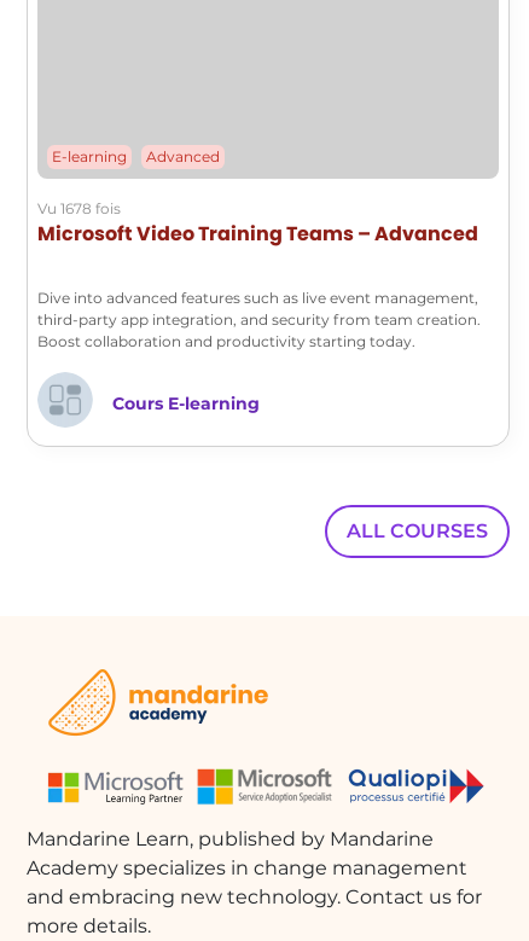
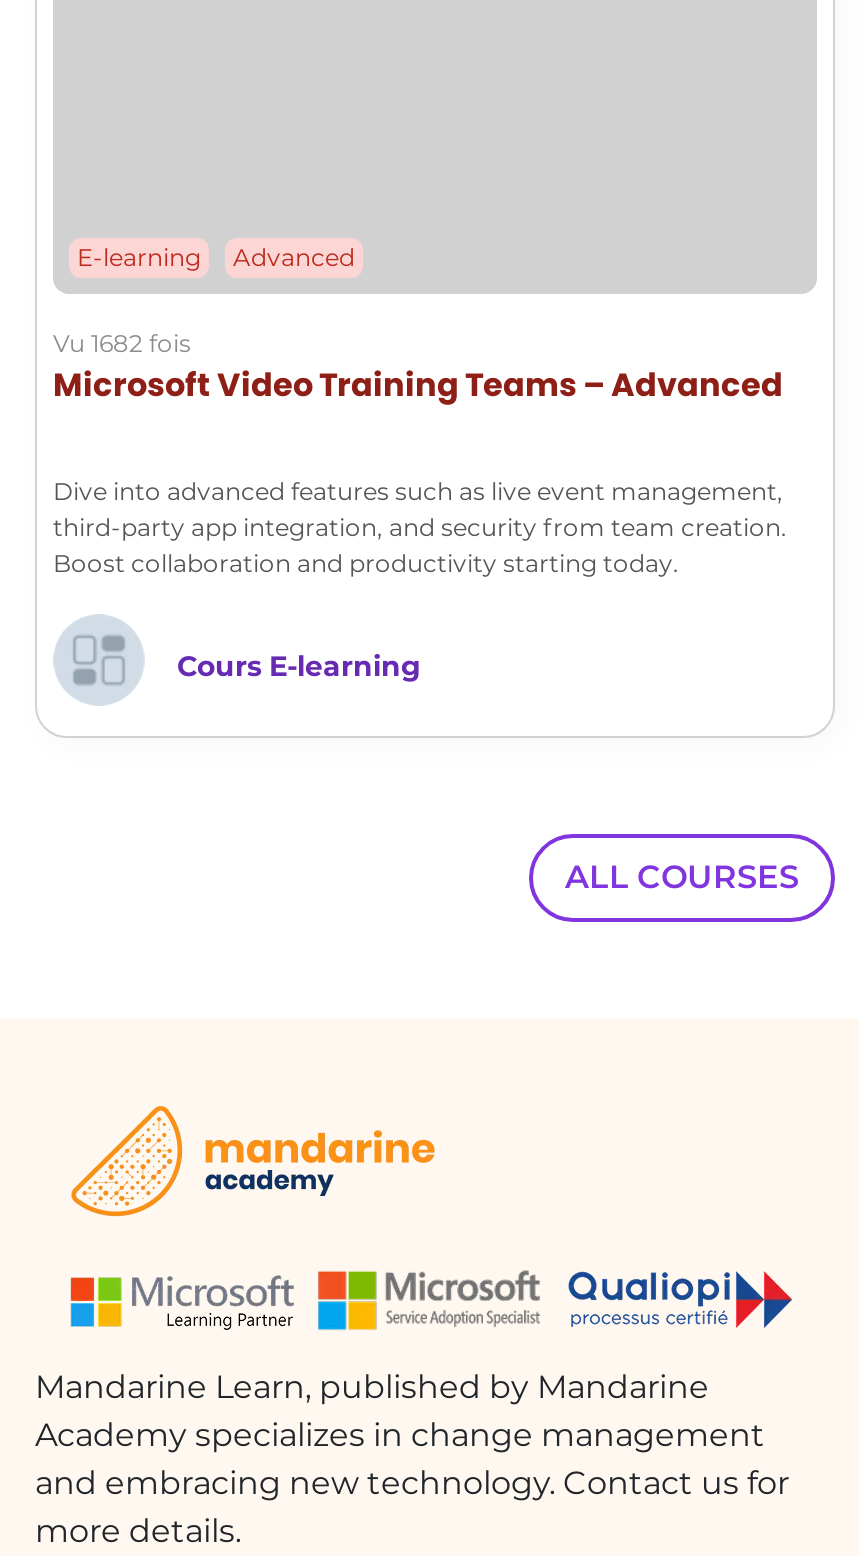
[37,199,121,217] Vu 1678 fois -> [53,328,191,358] Vu 1682 fois

